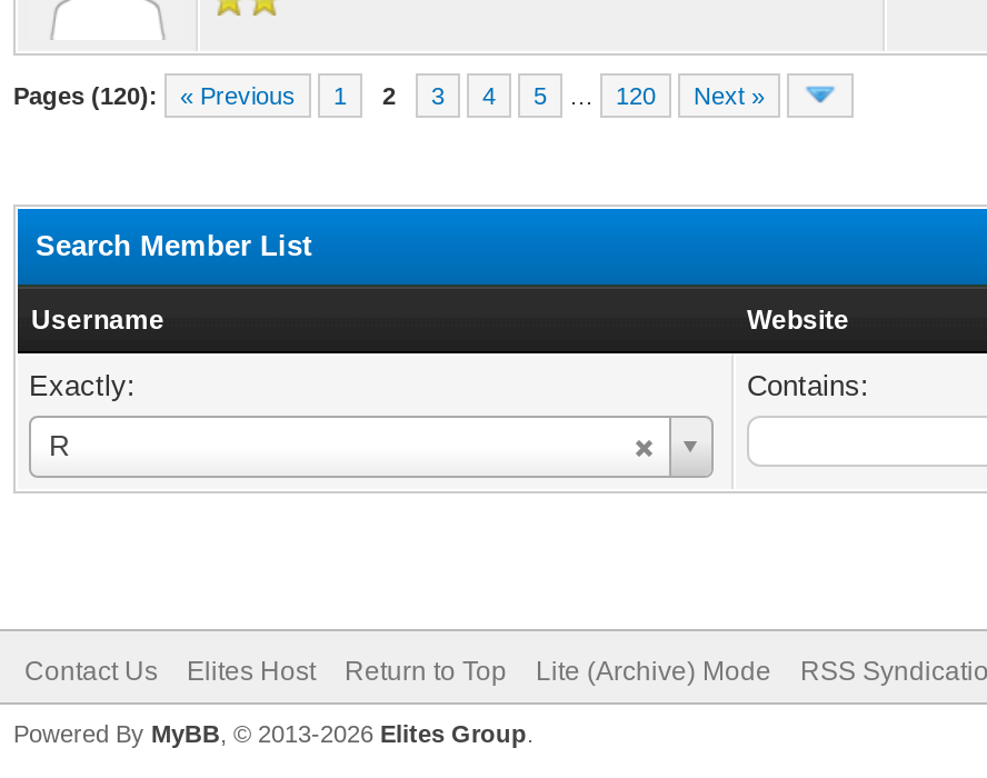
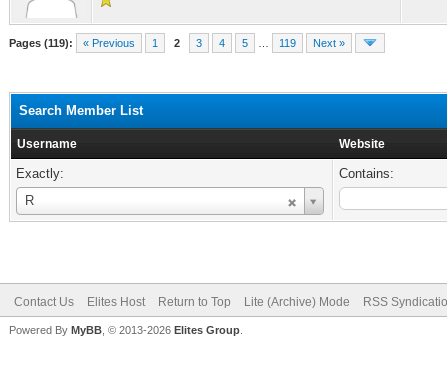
[13,82,158,109] Pages (120): -> [9,37,73,49] Pages (119):
[569,82,656,109] … 120 -> [258,37,296,49] … 119

